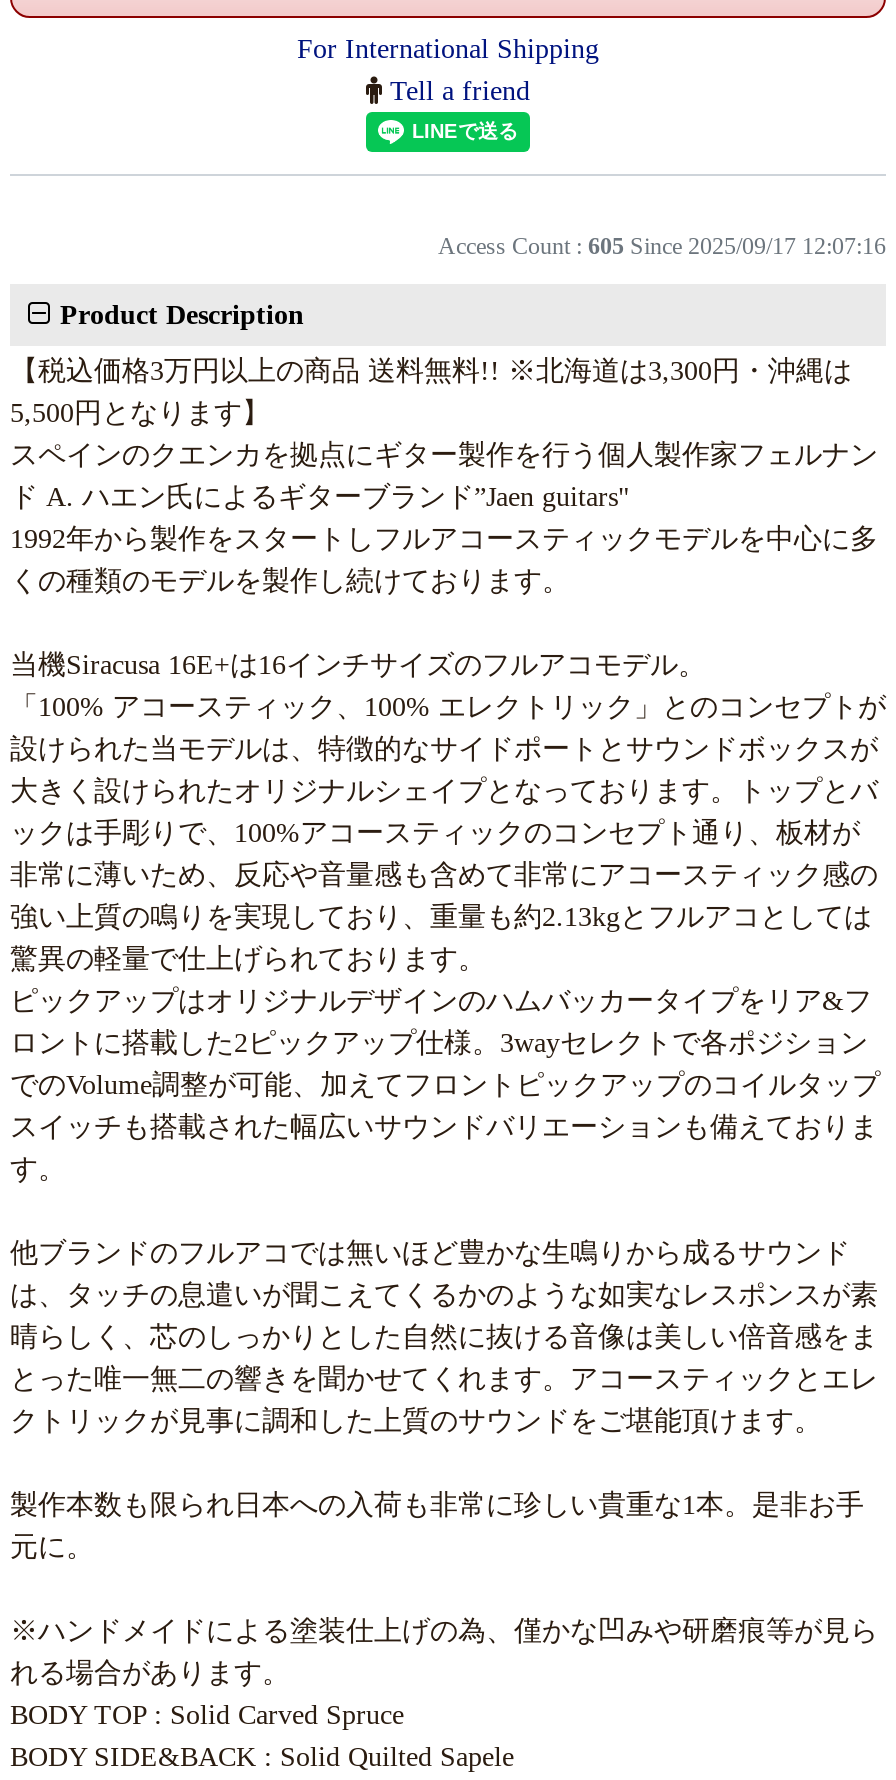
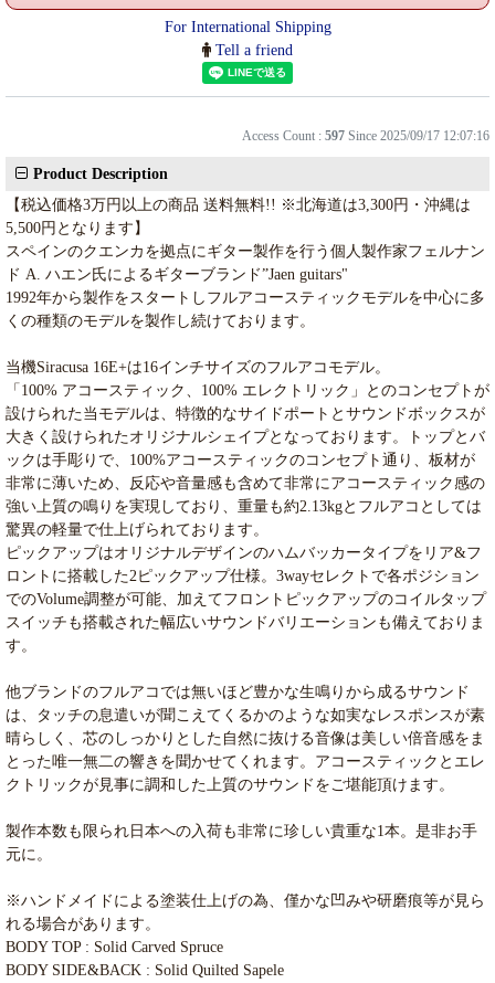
[438,232,886,260] Access Count : 605 Since 2025/09/17 12:07:16 -> [242,128,489,144] Access Count : 597 Since 2025/09/17 12:07:16

